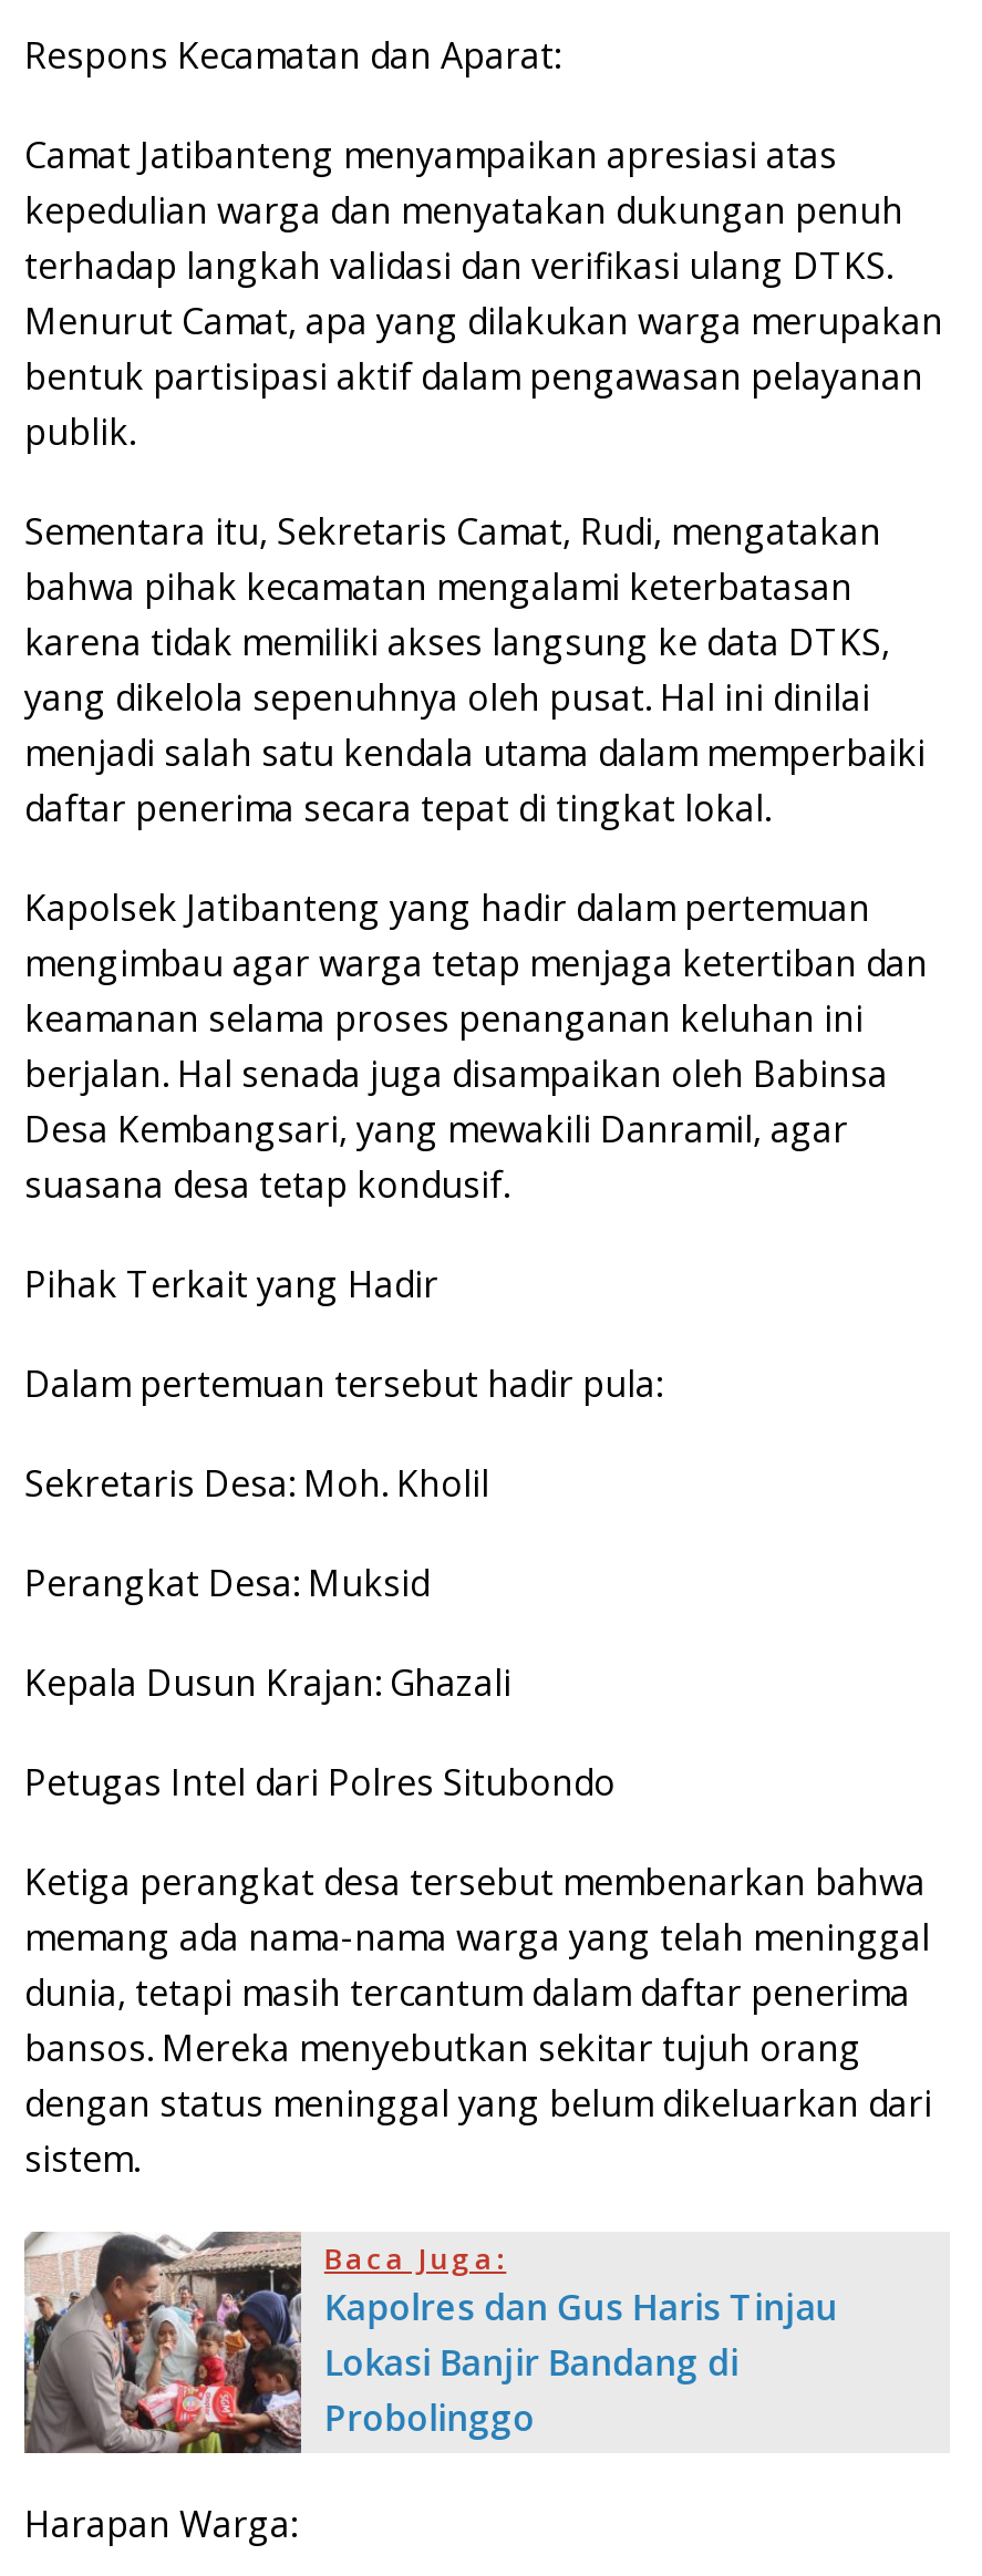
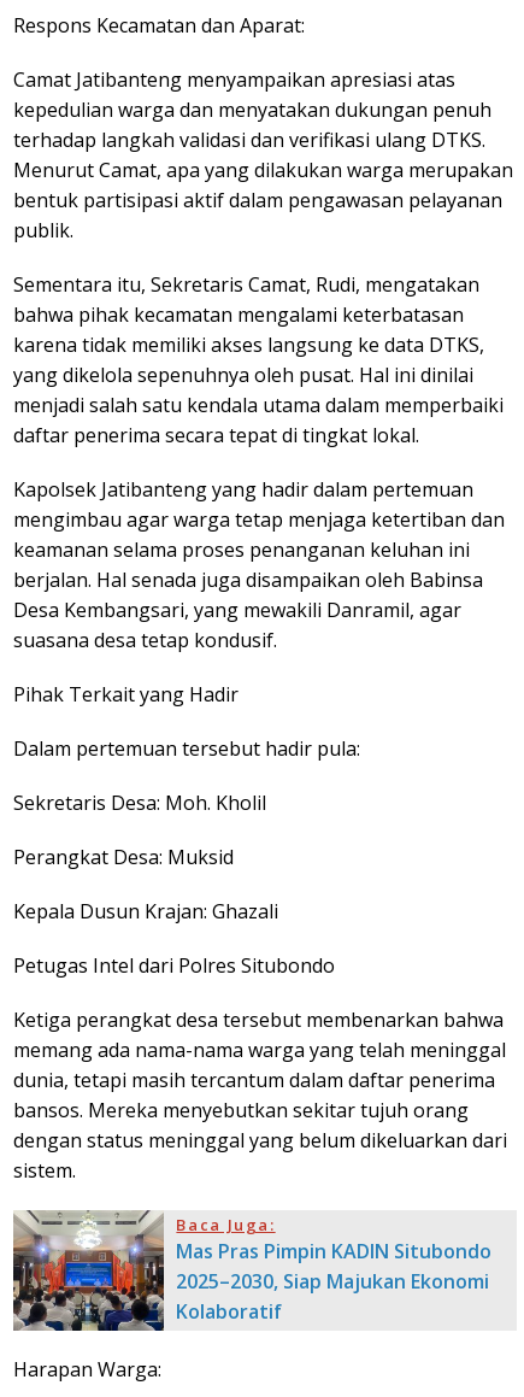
[22,2232,838,2455] [image] | Kapolres dan Gus Haris Tinjau | Lokasi Banjir Bandang di | Probolinggo -> [12,1210,492,1332] [image] | Mas Pras Pimpin KADIN Situbondo | 2025–2030, Siap Majukan Ekonomi | Kolaboratif

